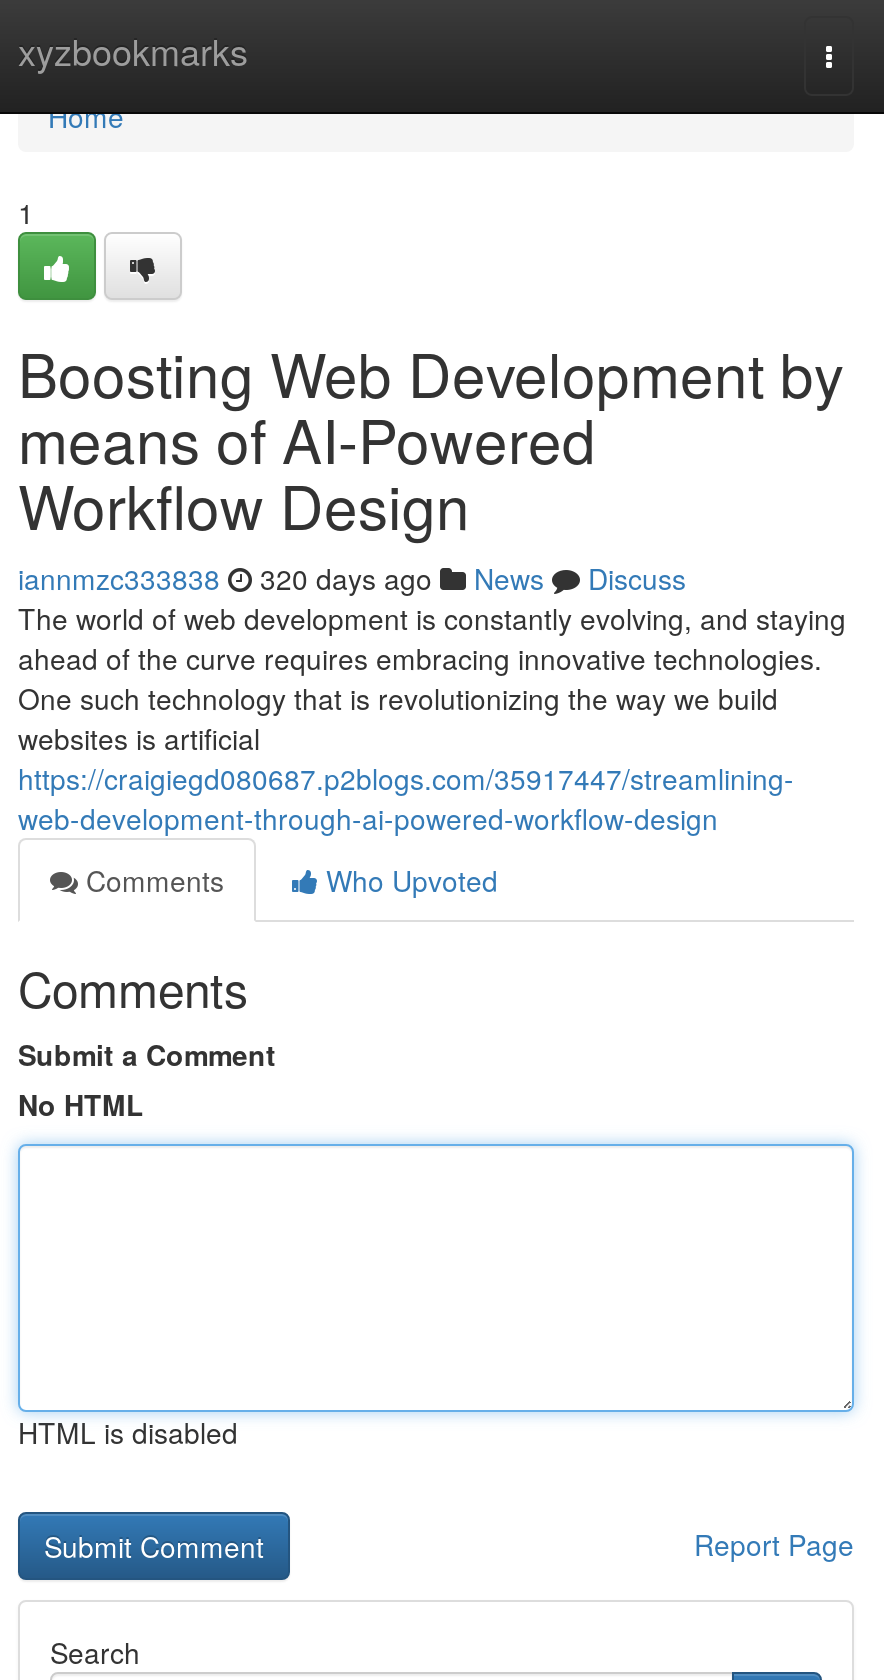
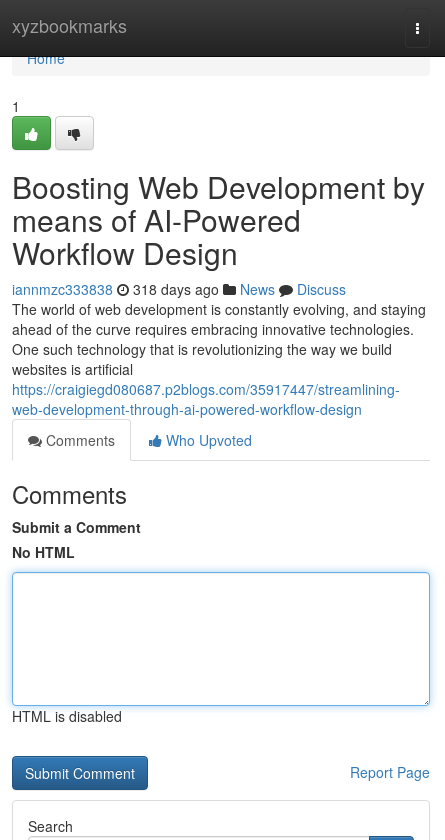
[18,558,686,598] iannmzc333838 320 days ago News Discuss -> [12,279,346,299] iannmzc333838 318 days ago News Discuss

